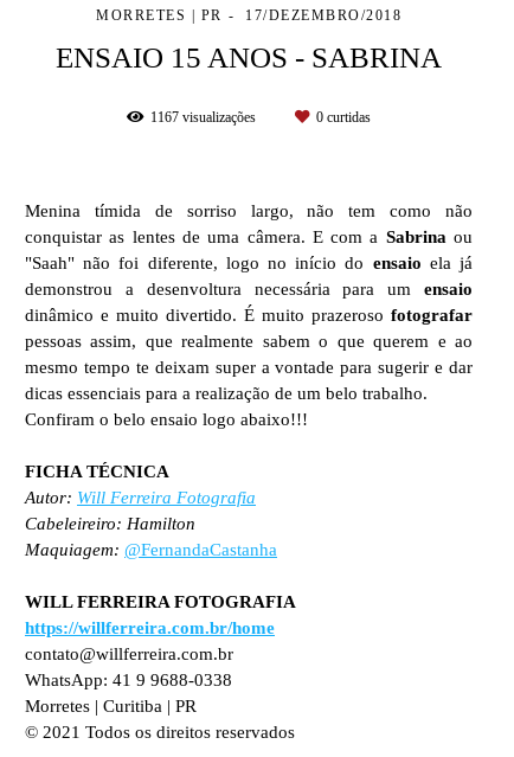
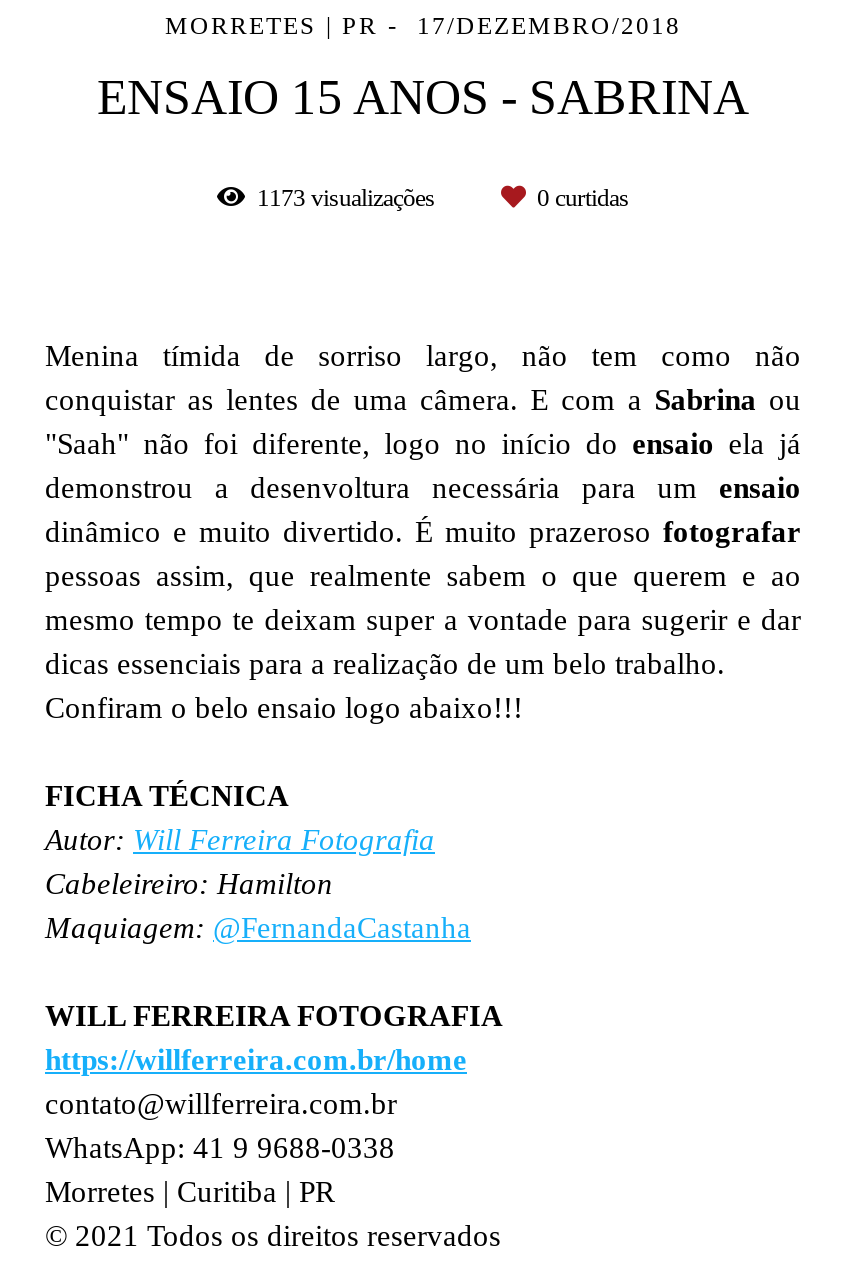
[150,109,259,125] 1167 visualizações -> [257,183,441,211] 1173 visualizações

